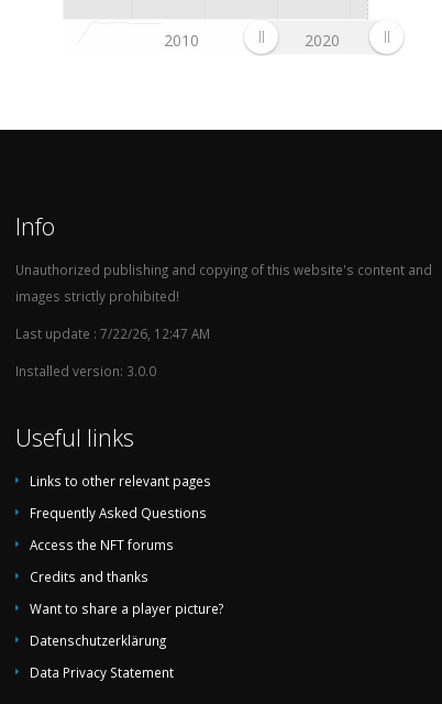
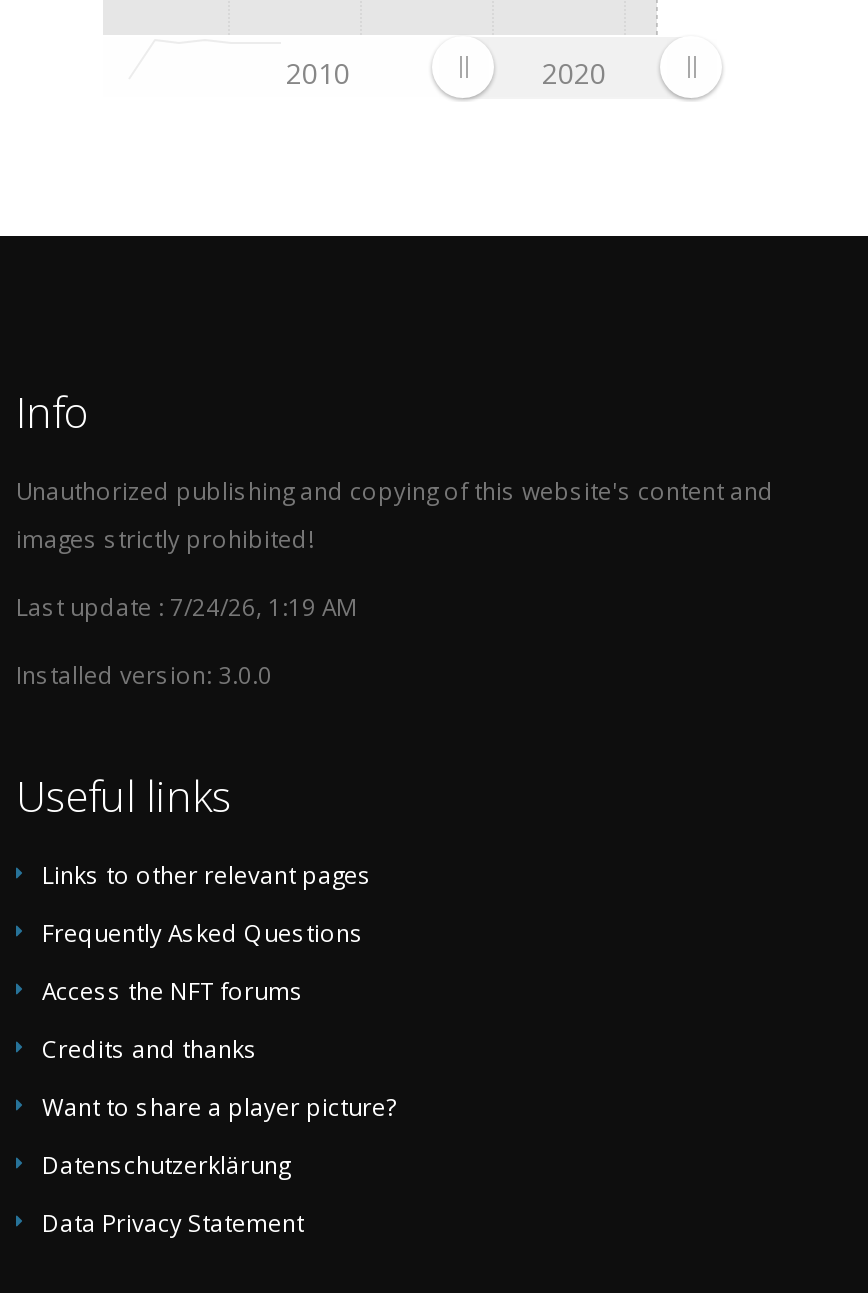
[15,324,210,342] Last update : 7/22/26, 12:47 AM -> [16,590,356,622] Last update : 7/24/26, 1:19 AM

